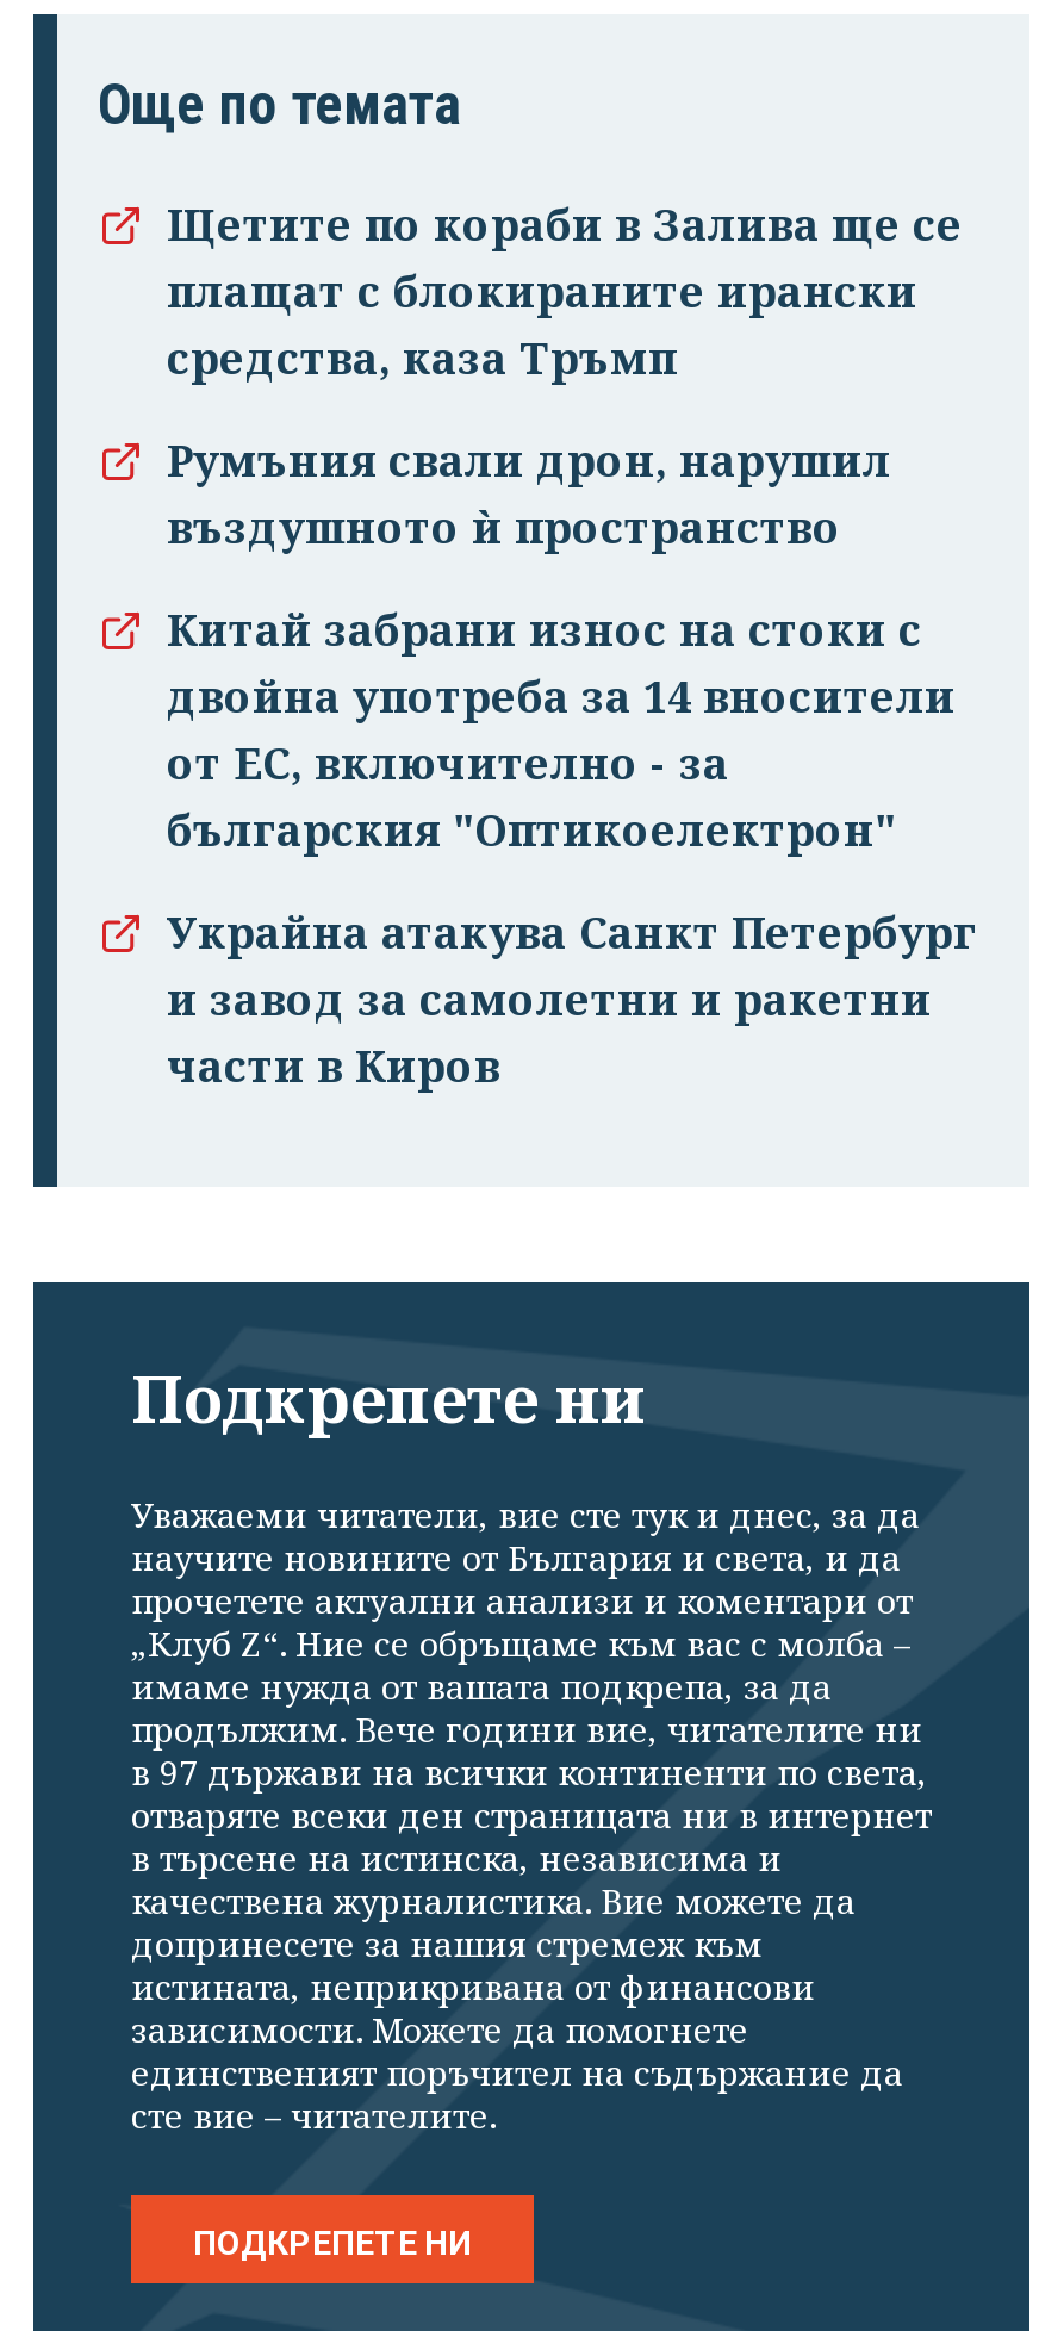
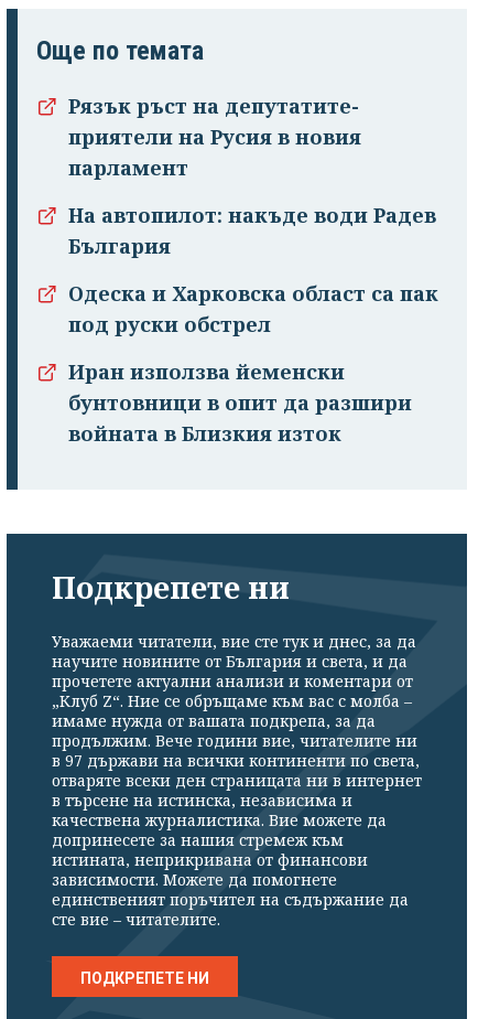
[167,196,963,387] Щетите по кораби в Залива ще се | плащат с блокираните ирански | средства, каза Тръмп -> [68,93,361,181] Рязък ръст на депутатите- | приятели на Русия в новия | парламент
[167,432,891,556] Румъния свали дрон, нарушил | въздушното ѝ пространство -> [68,202,436,259] На автопилот: накъде води Радев | България
[167,601,956,859] Китай забрани износ на стоки с | двойна употреба за 14 вносители | от ЕС, включително - за | българския "Оптикоелектрон" -> [68,280,438,338] Одеска и Харковска област са пак | под руски обстрел
[167,904,977,1095] Украйна атакува Санкт Петербург | и завод за самолетни и ракетни | части в Киров -> [68,359,412,447] Иран използва йеменски | бунтовници в опит да разшири | войната в Близкия изток

